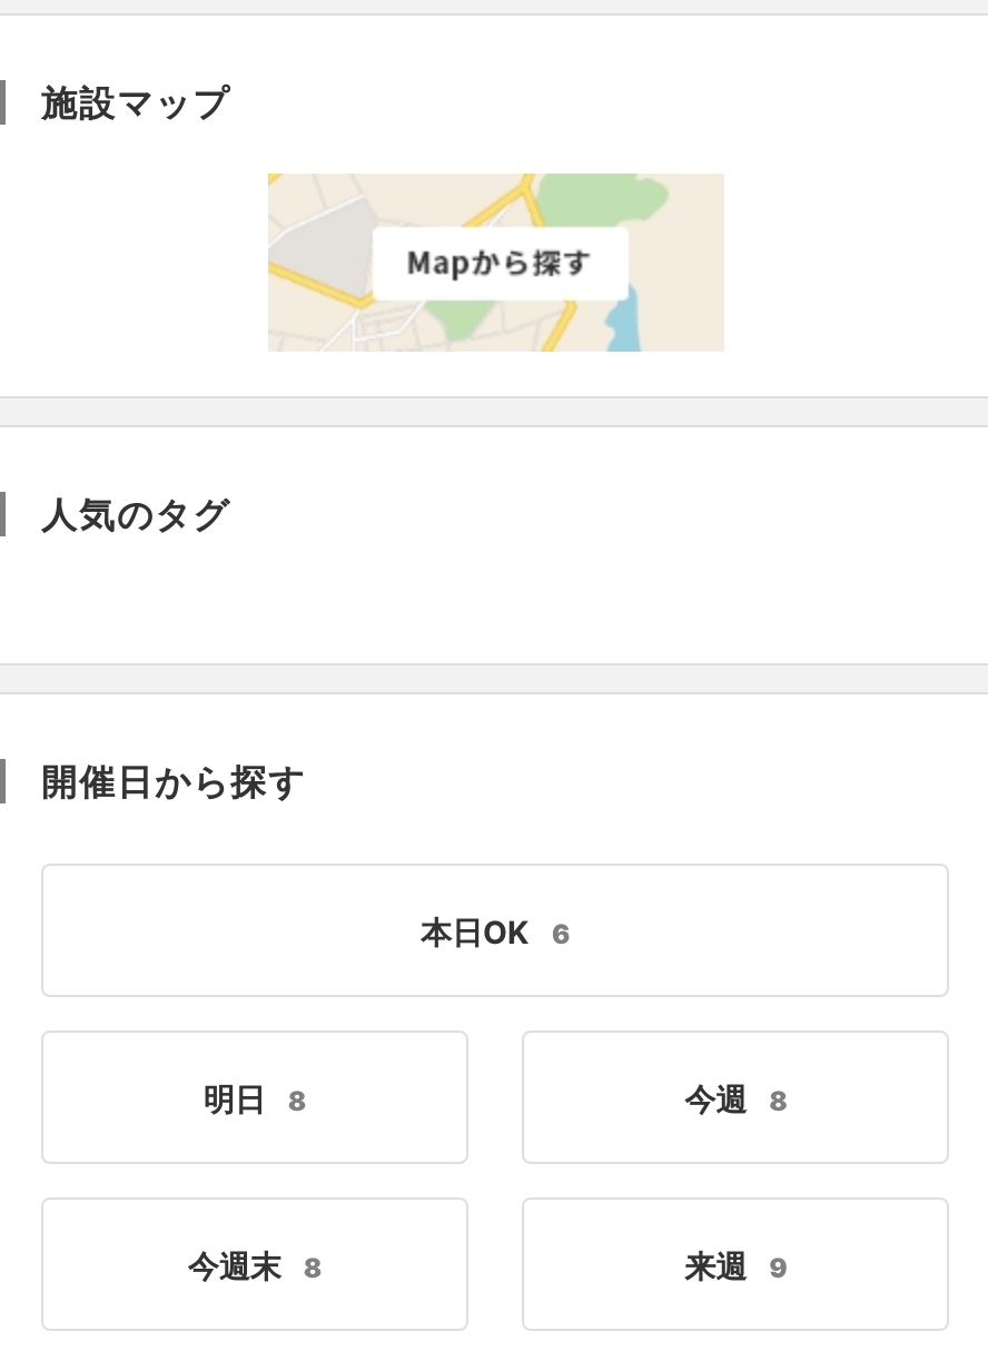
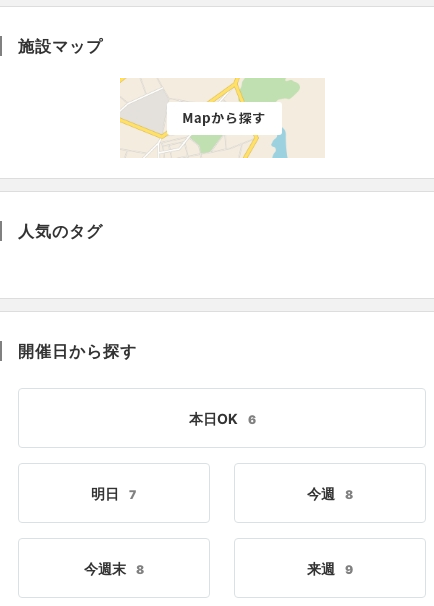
[203,1078,306,1116] 明日 8 -> [91,484,136,501] 明日 7

